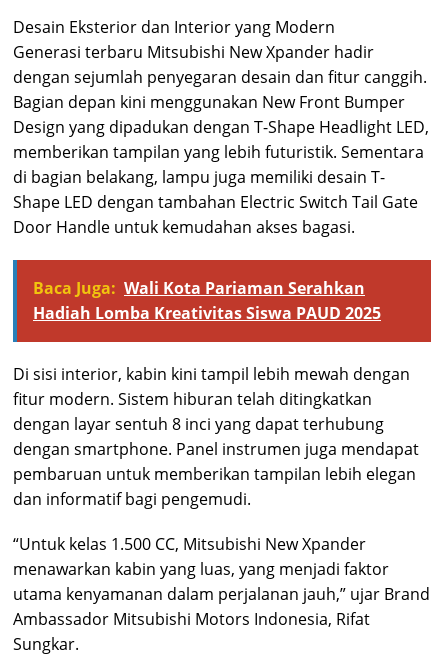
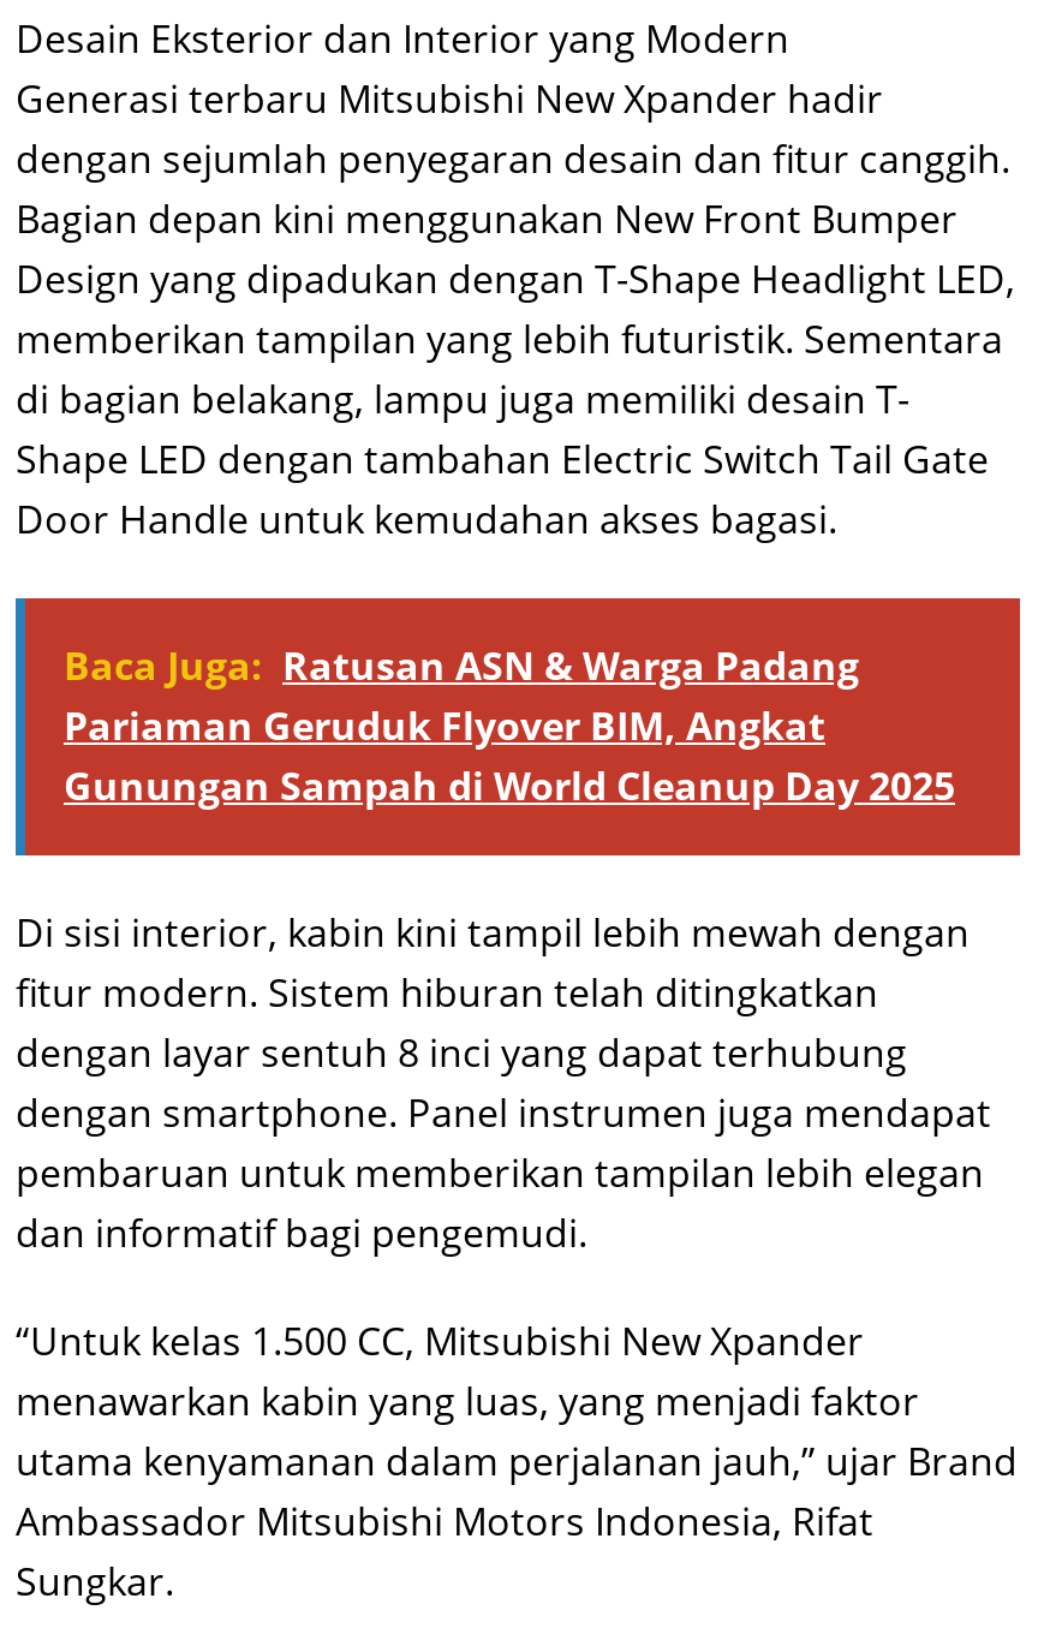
[33,277,381,324] Baca Juga: Wali Kota Pariaman Serahkan | Hadiah Lomba Kreativitas Siswa PAUD 2025 -> [64,638,955,811] Baca Juga: Ratusan ASN & Warga Padang | Pariaman Geruduk Flyover BIM, Angkat | Gunungan Sampah di World Cleanup Day 2025

